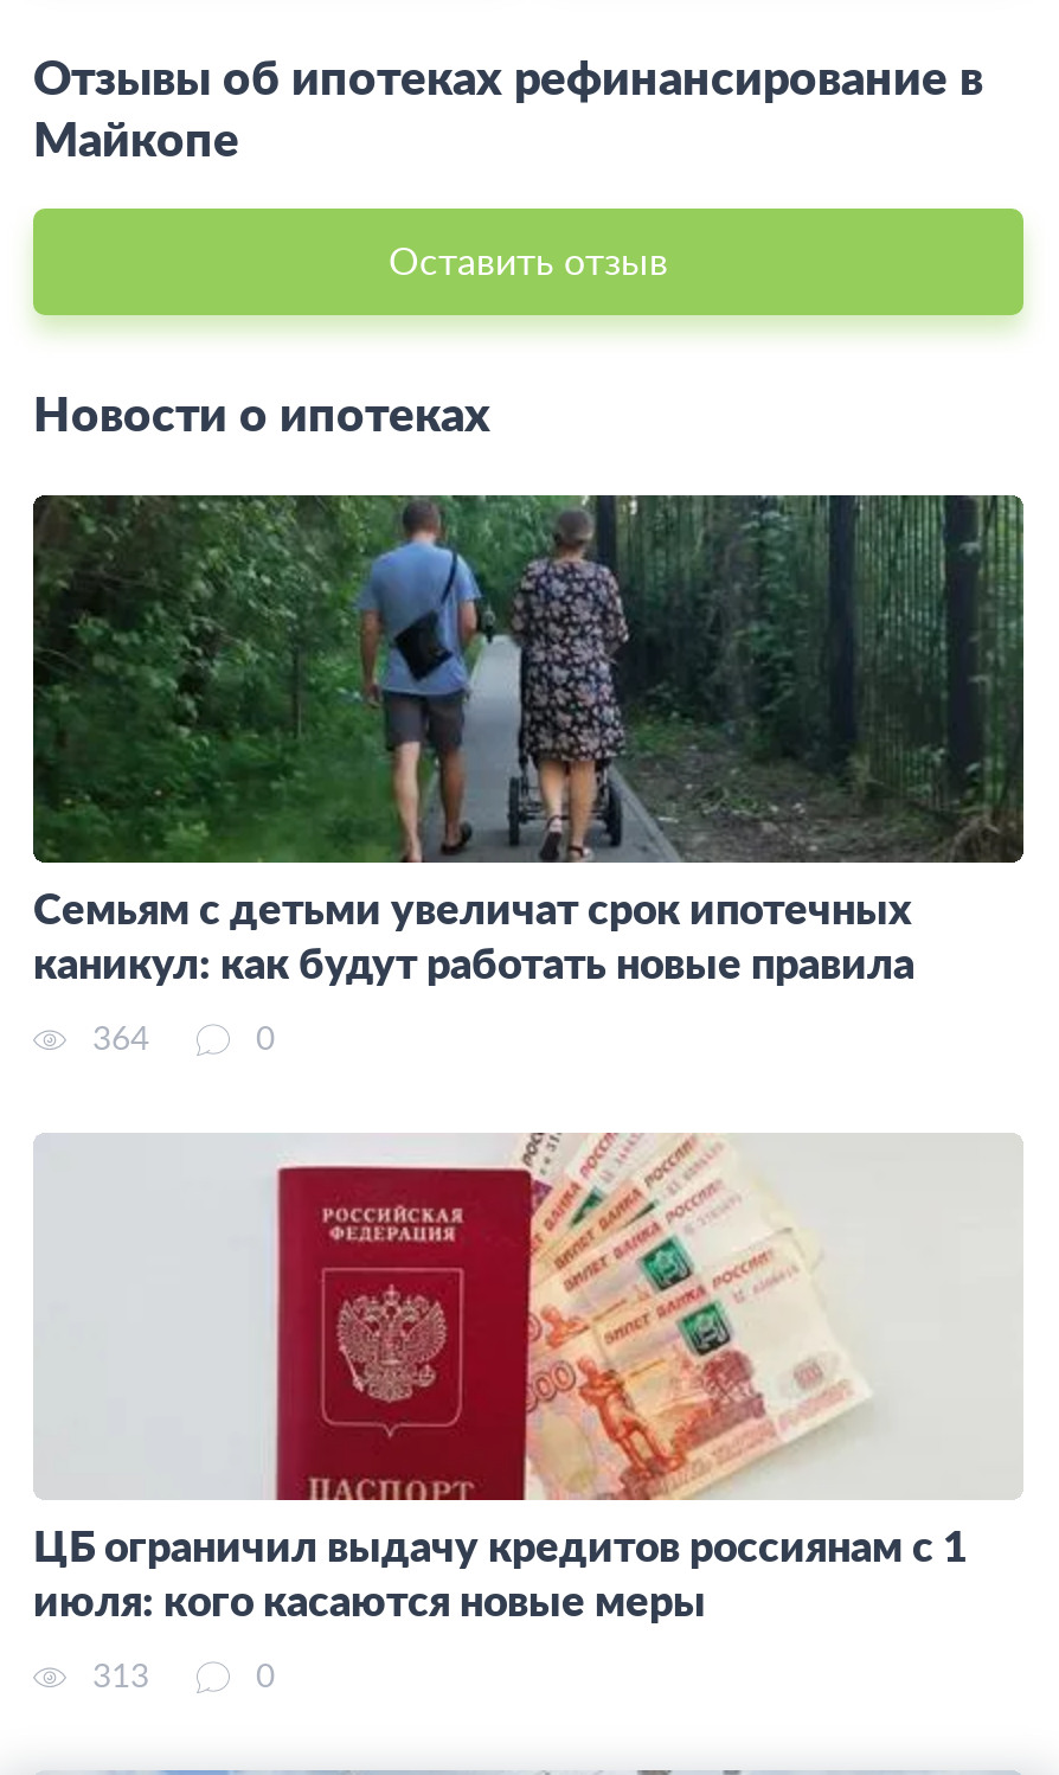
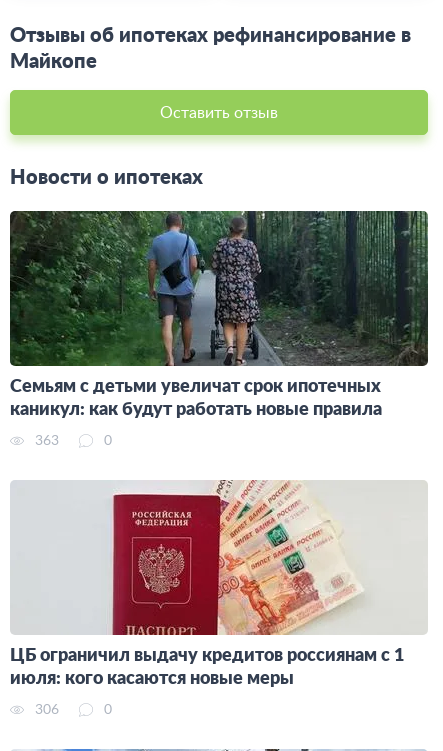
[92,1024,149,1057] 364 -> [35,434,59,448] 363
[92,1661,149,1694] 313 -> [35,703,59,717] 306

